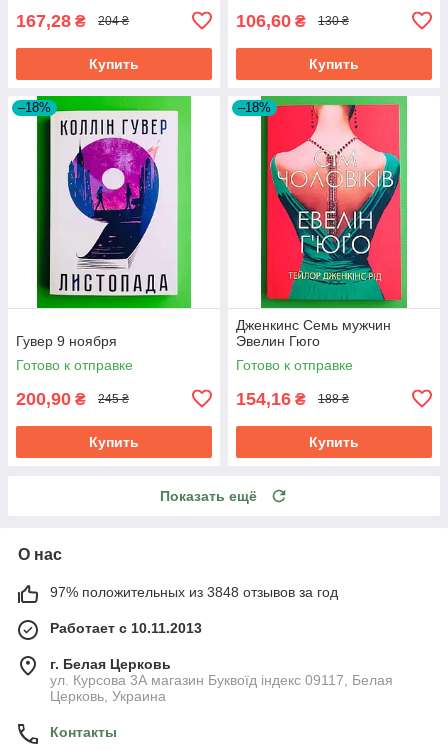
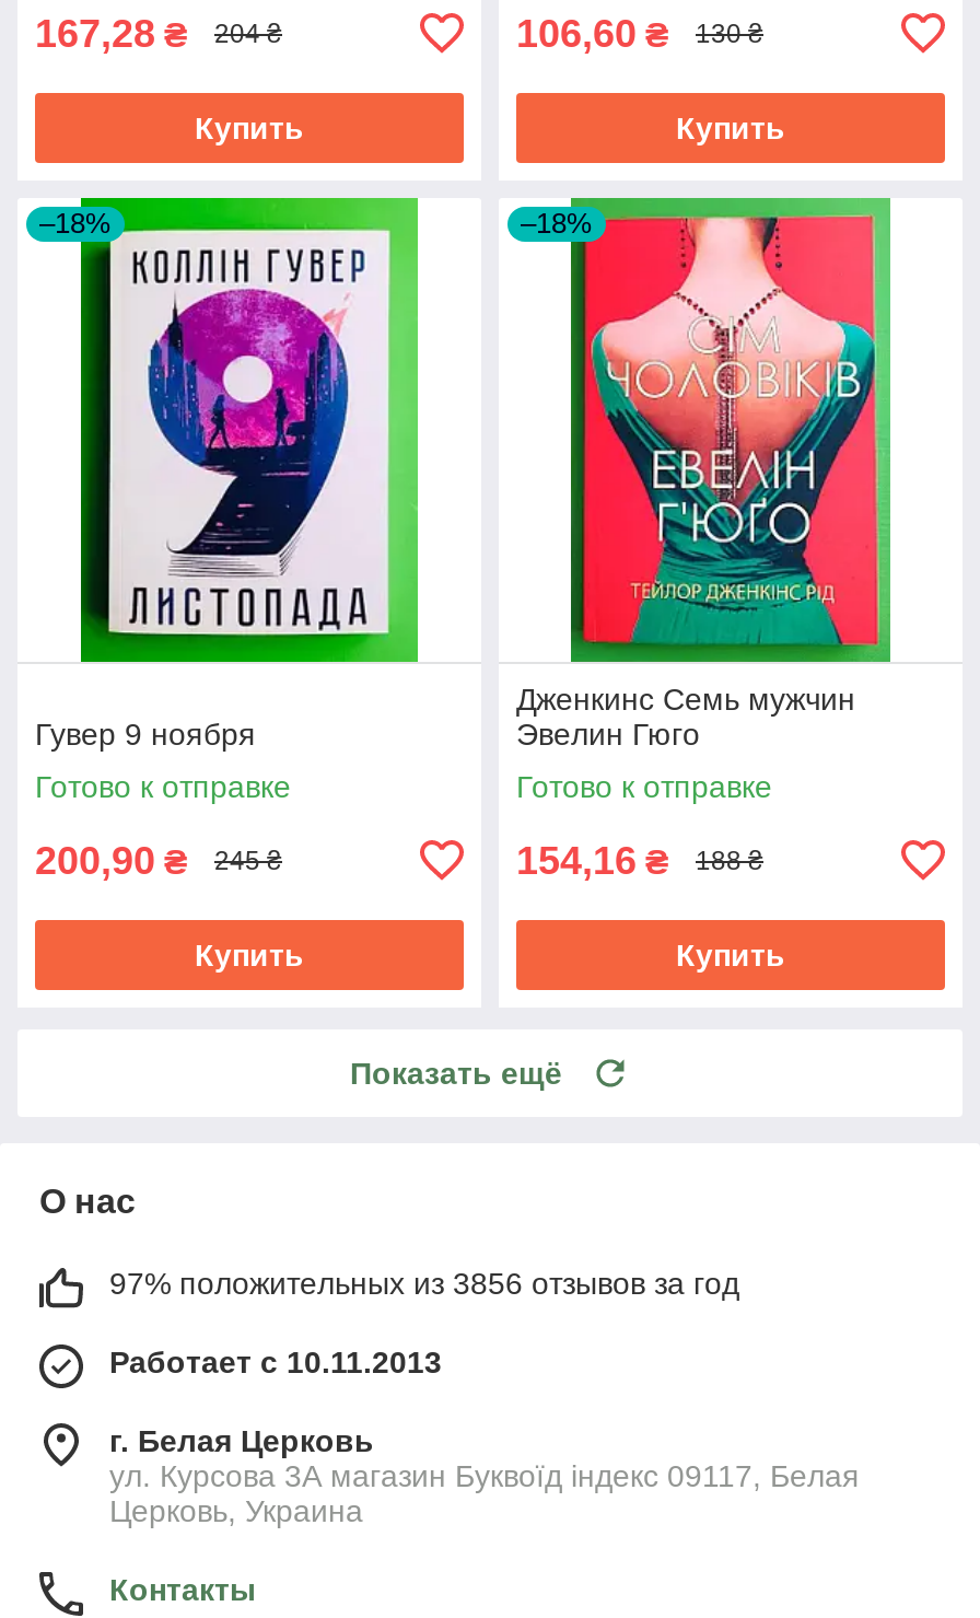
[50,584,338,600] 97% положительных из 3848 отзывов за год -> [109,1265,739,1300] 97% положительных из 3856 отзывов за год

